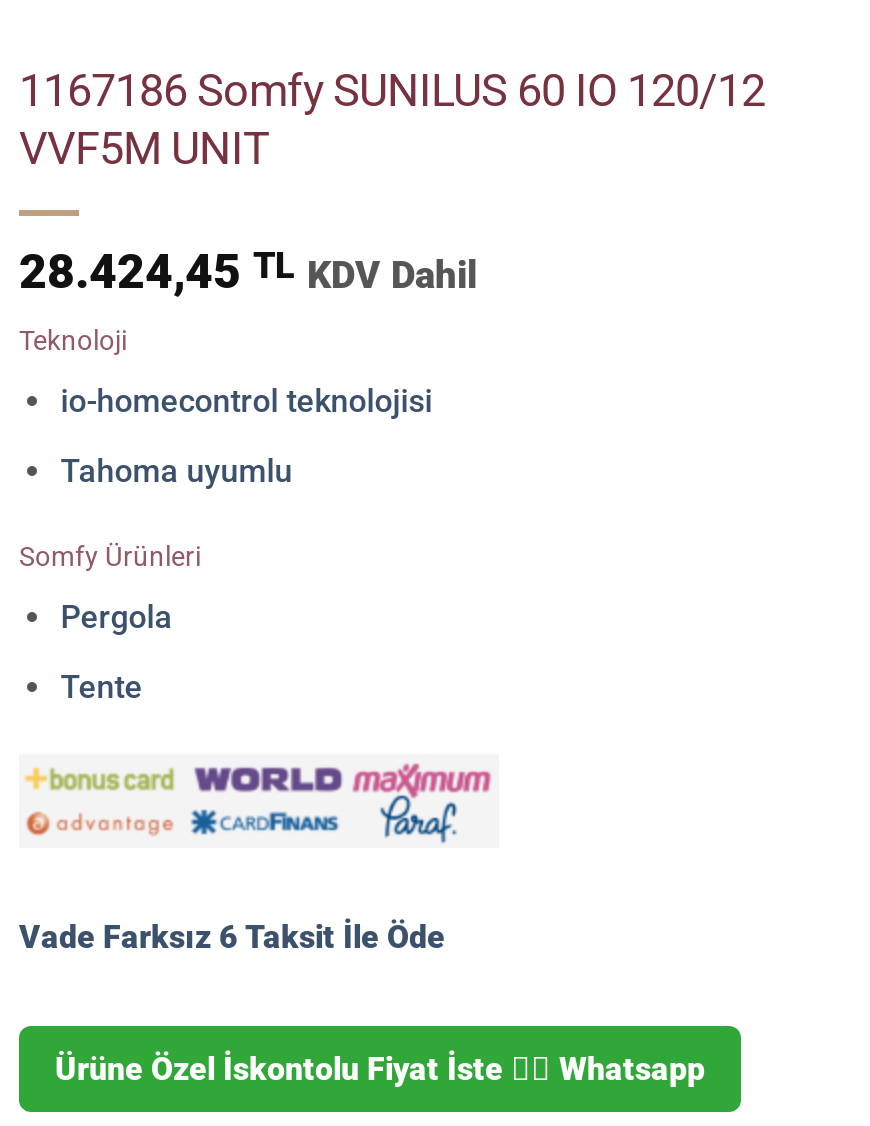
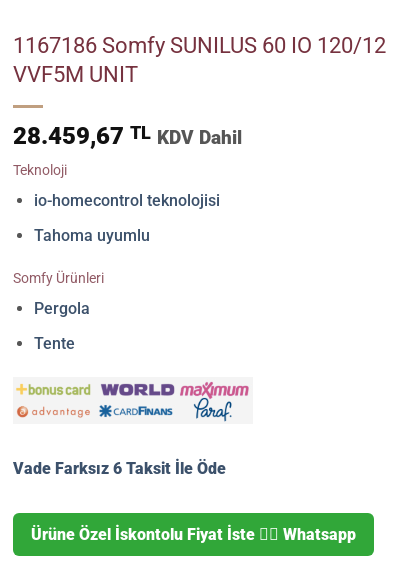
[19,244,477,300] 28.424,45 TL KDV Dahil -> [13,122,242,150] 28.459,67 TL KDV Dahil

